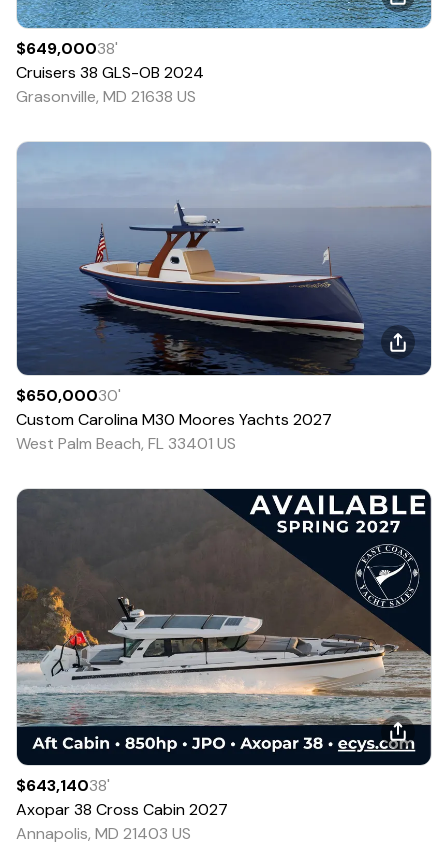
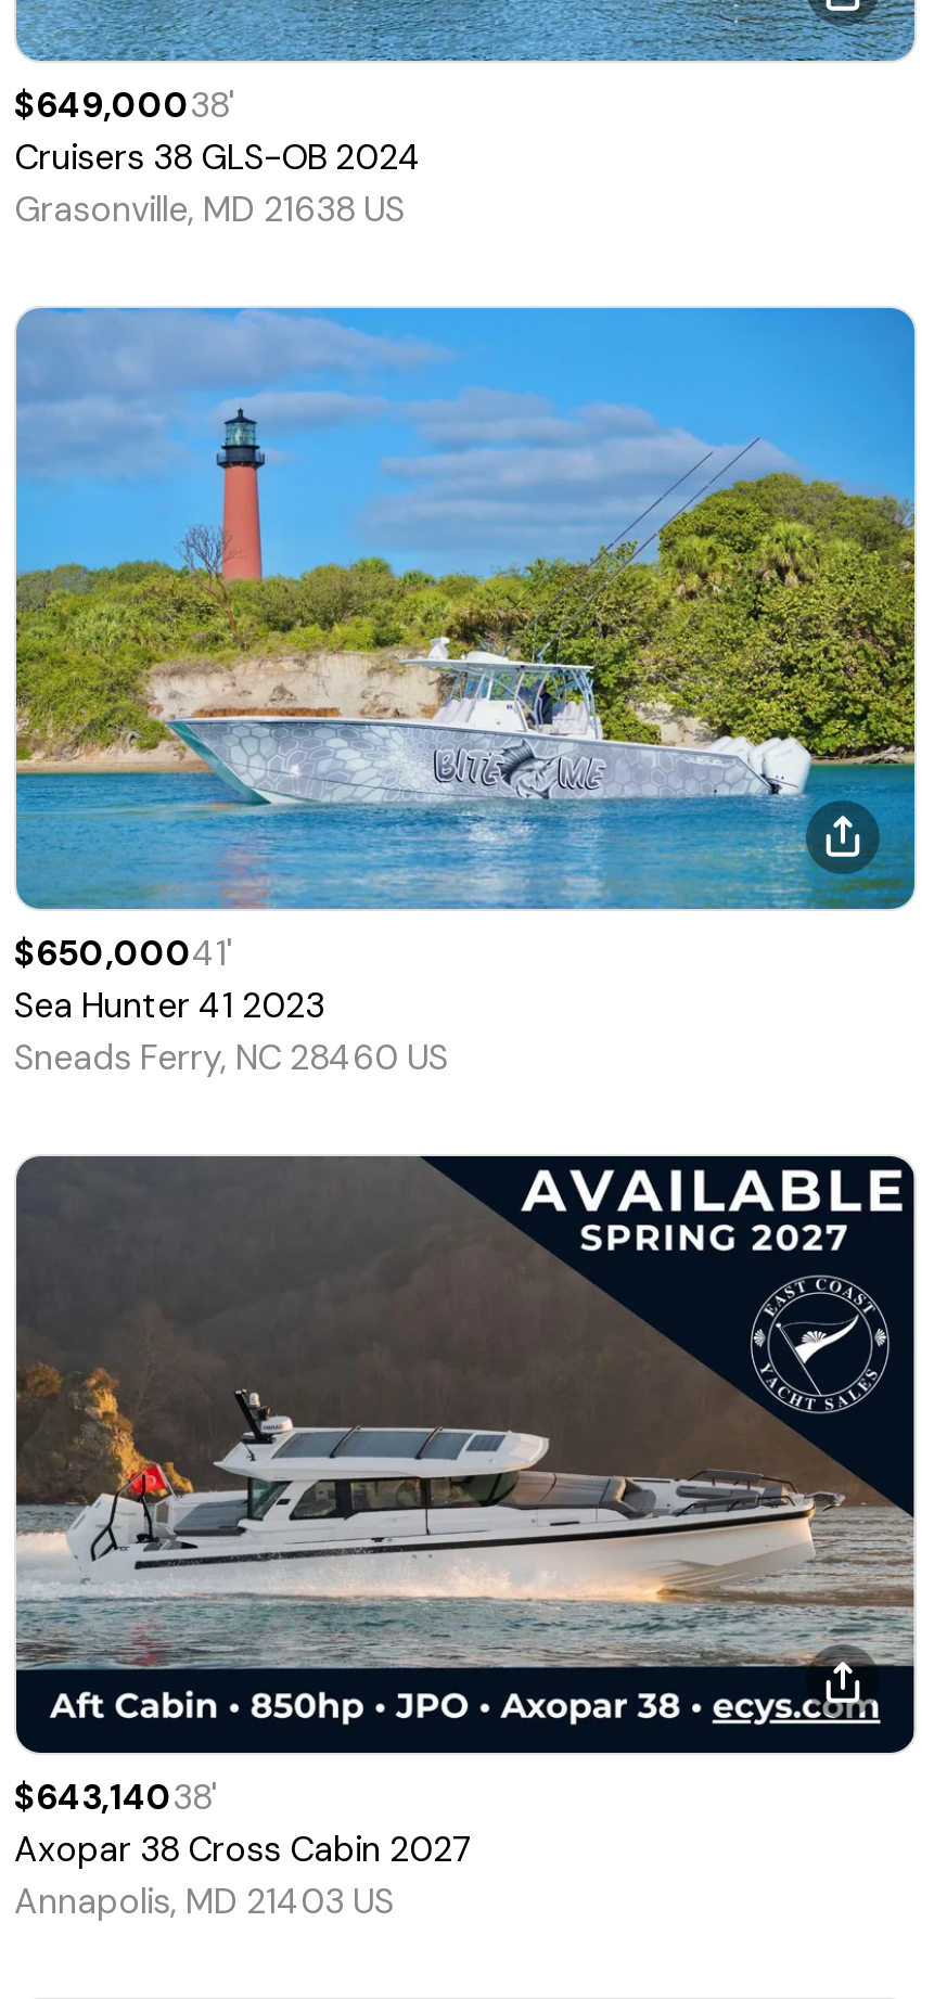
[16,142,432,454] [image] | $650,00030' | Custom Carolina M30 Moores Yachts 2027 | West Palm Beach, FL 33401 US -> [14,308,917,1079] [image] | $650,00041' | Sea Hunter 41 2023 | Sneads Ferry, NC 28460 US

